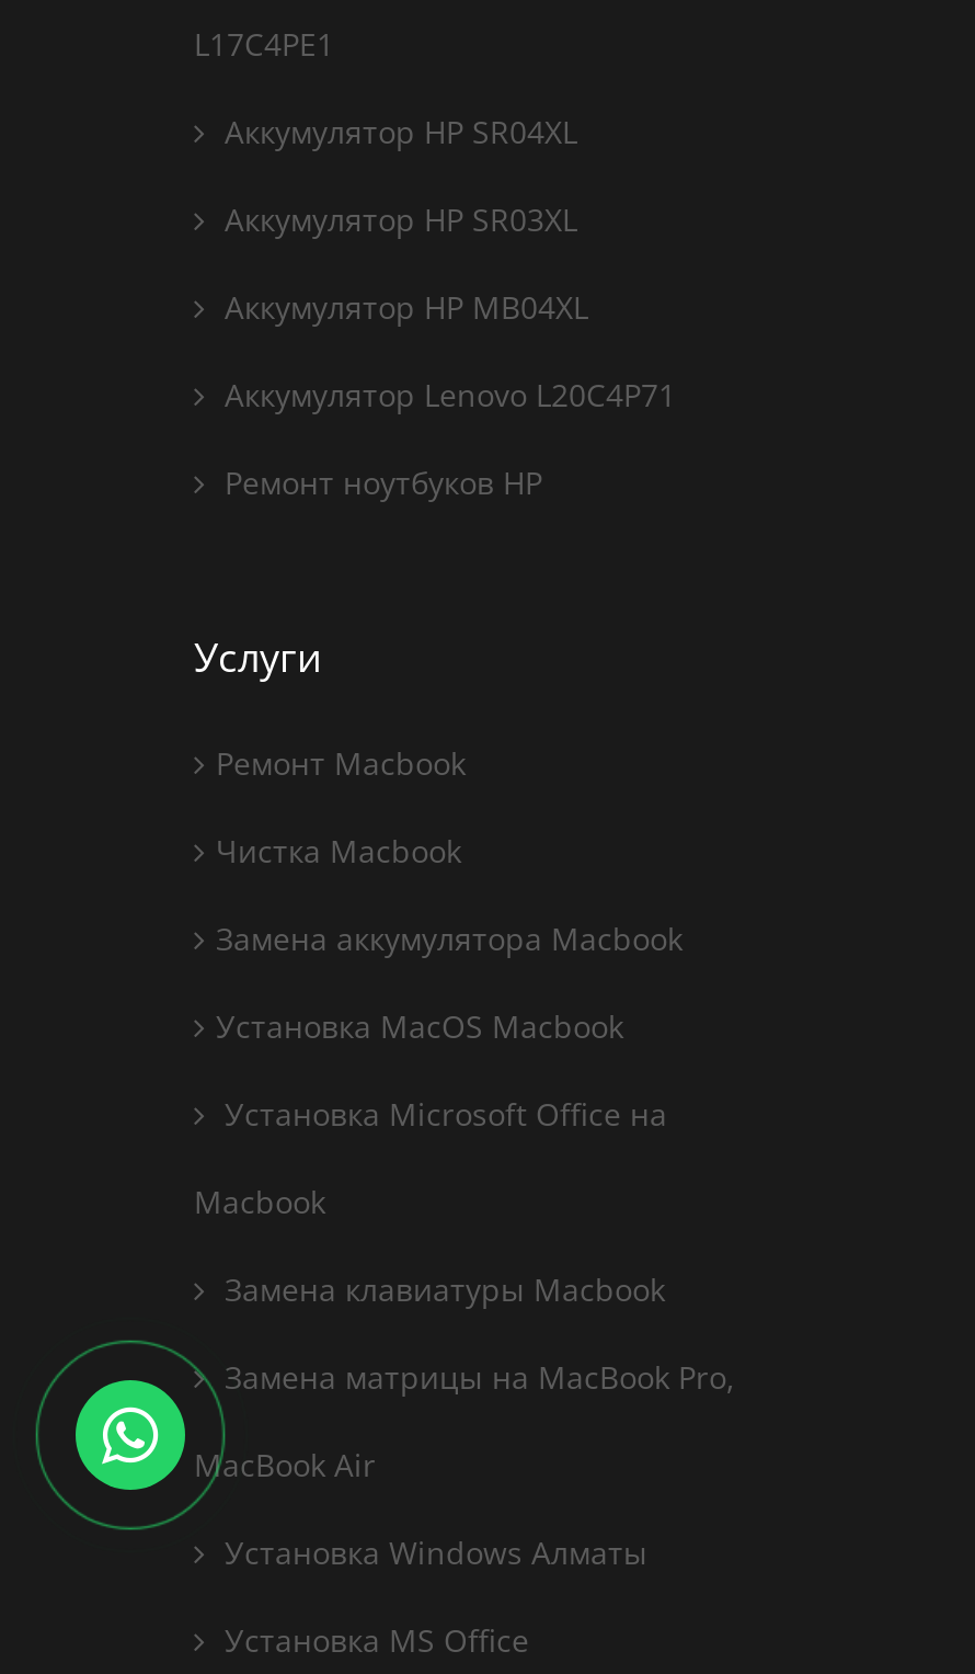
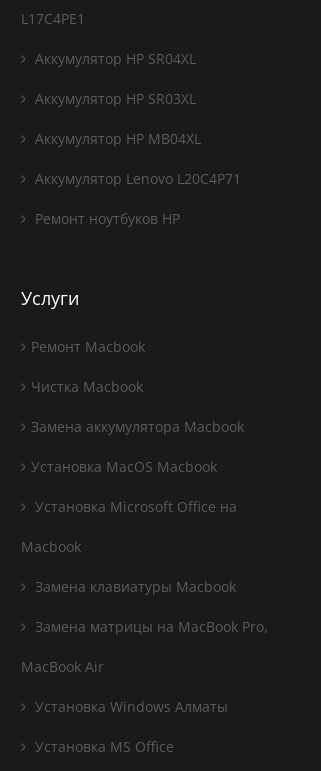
[34,1339,227,1534] [image] -> none

